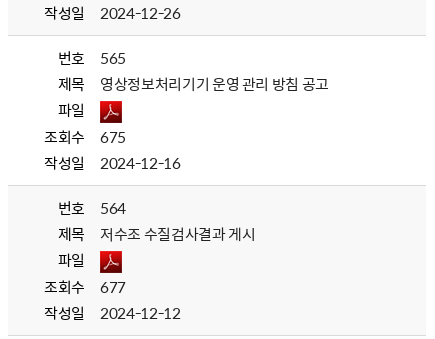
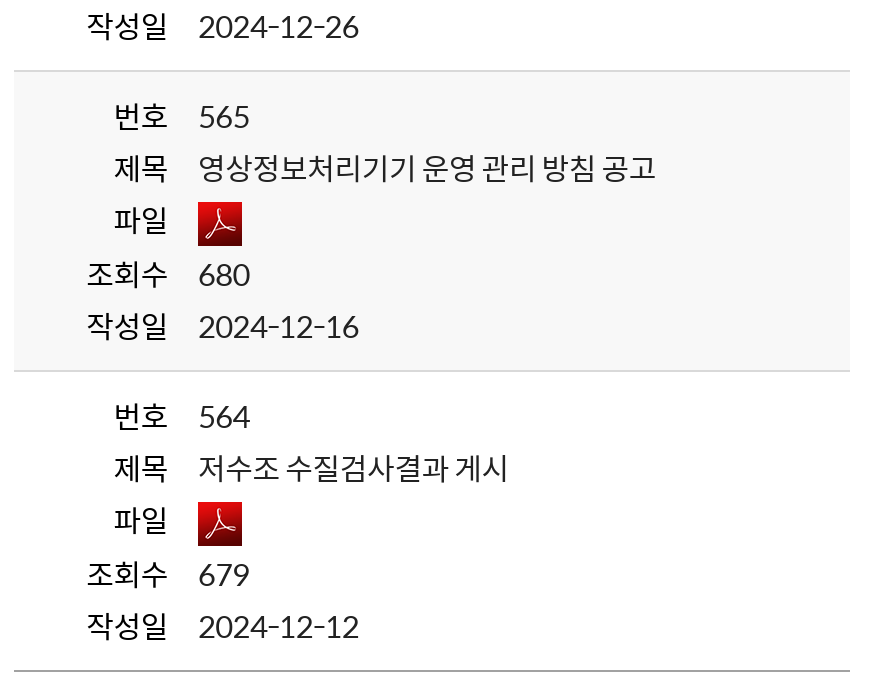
[44,126,126,148] 조회수 675 -> [86,252,250,296] 조회수 680
[44,276,126,298] 조회수 677 -> [86,552,250,596] 조회수 679

